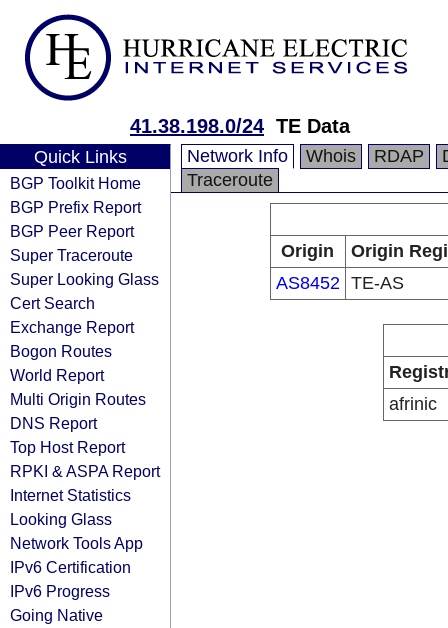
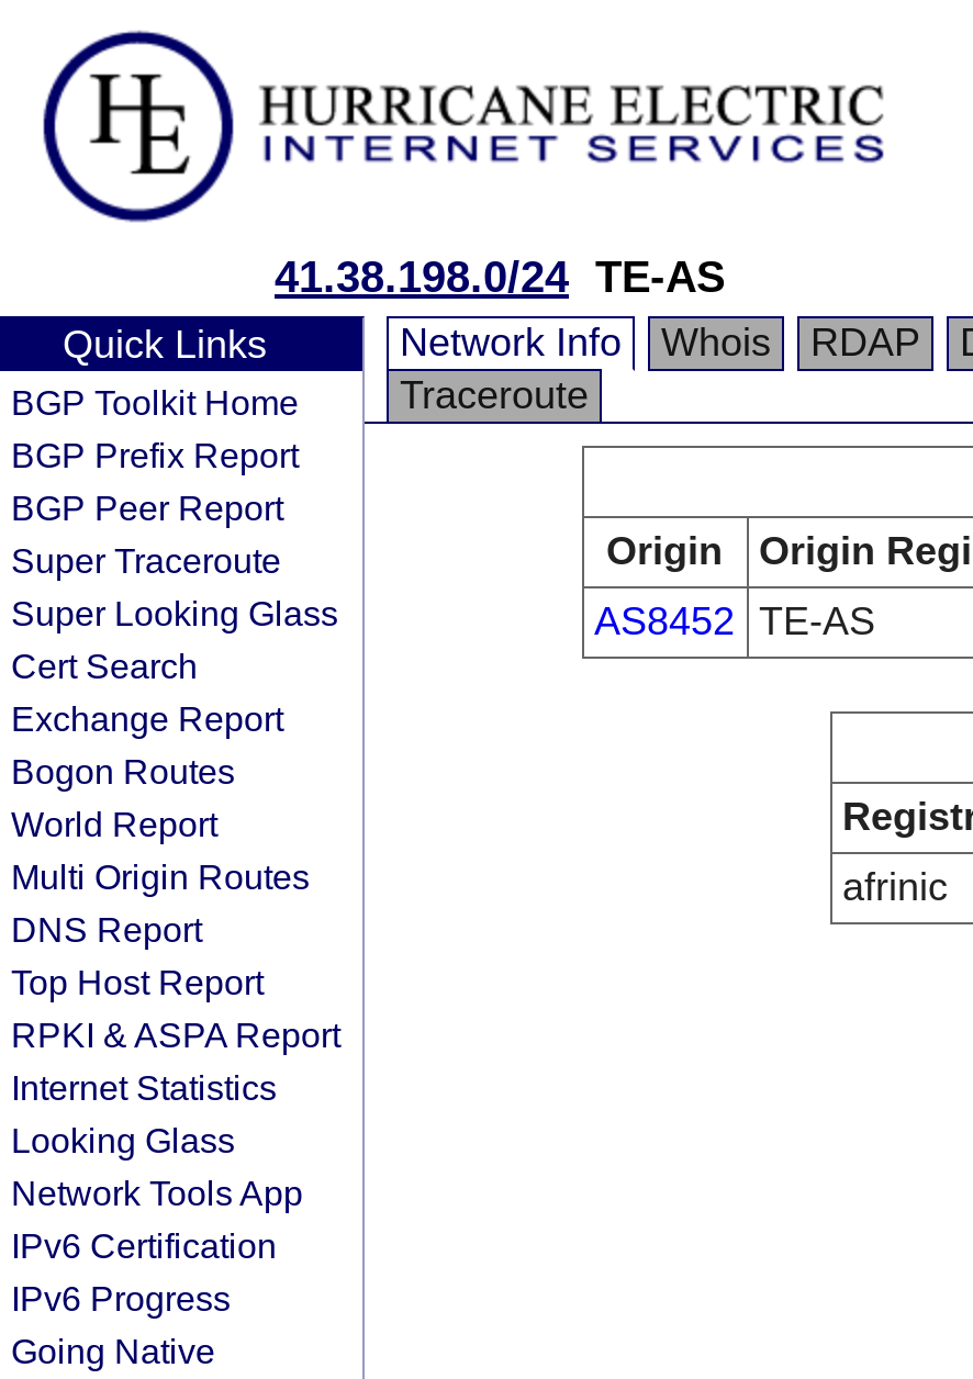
[130,115,350,137] 41.38.198.0/24 TE Data -> [275,253,725,301] 41.38.198.0/24 TE-AS

